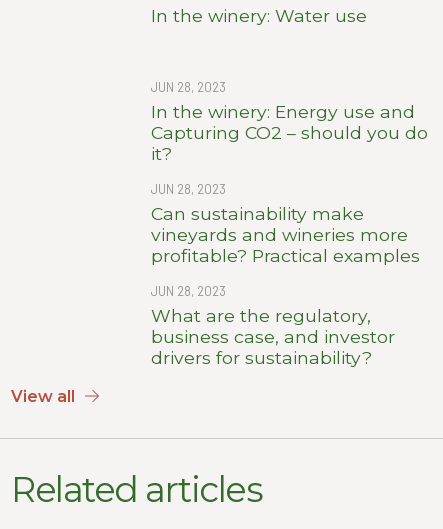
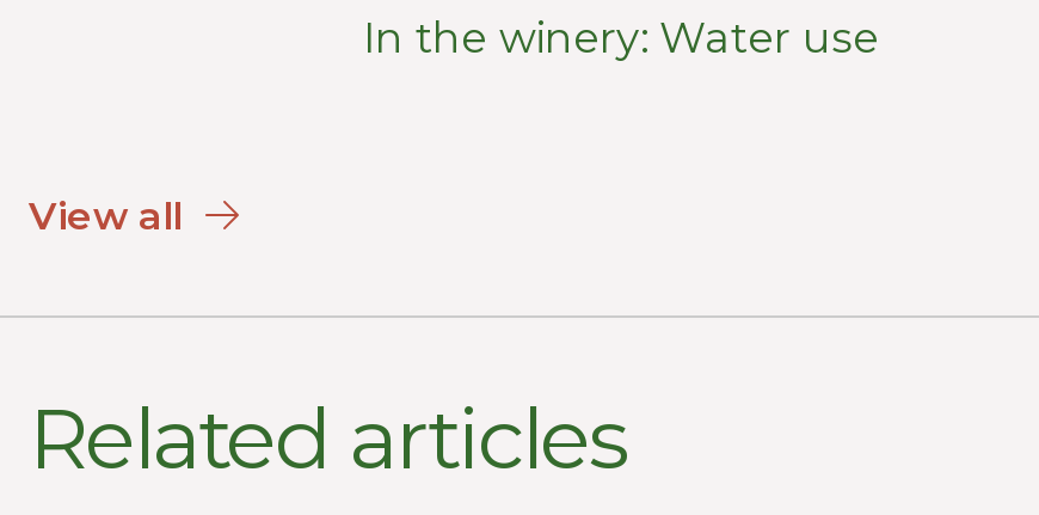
[151,79,428,368] JUN 28, 2023 | In the winery: Energy use and | Capturing CO2 – should you do | it? | JUN 28, 2023 | Can sustainability make | vineyards and wineries more | profitable? Practical examples | JUN 28, 2023 | What are the regulatory, | business case, and investor | drivers for sustainability? -> none

